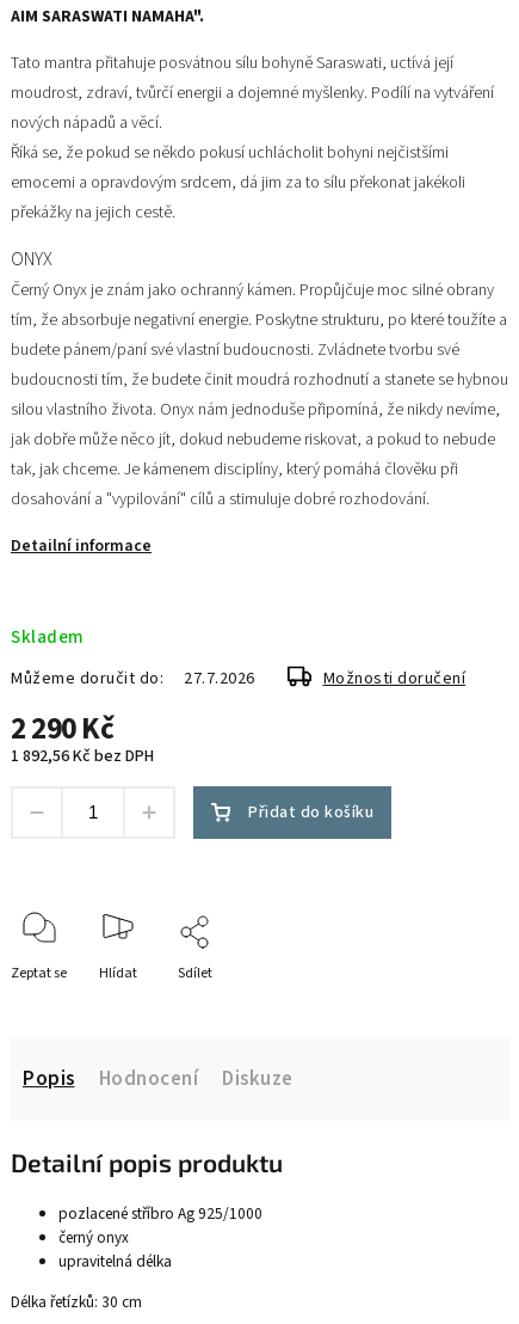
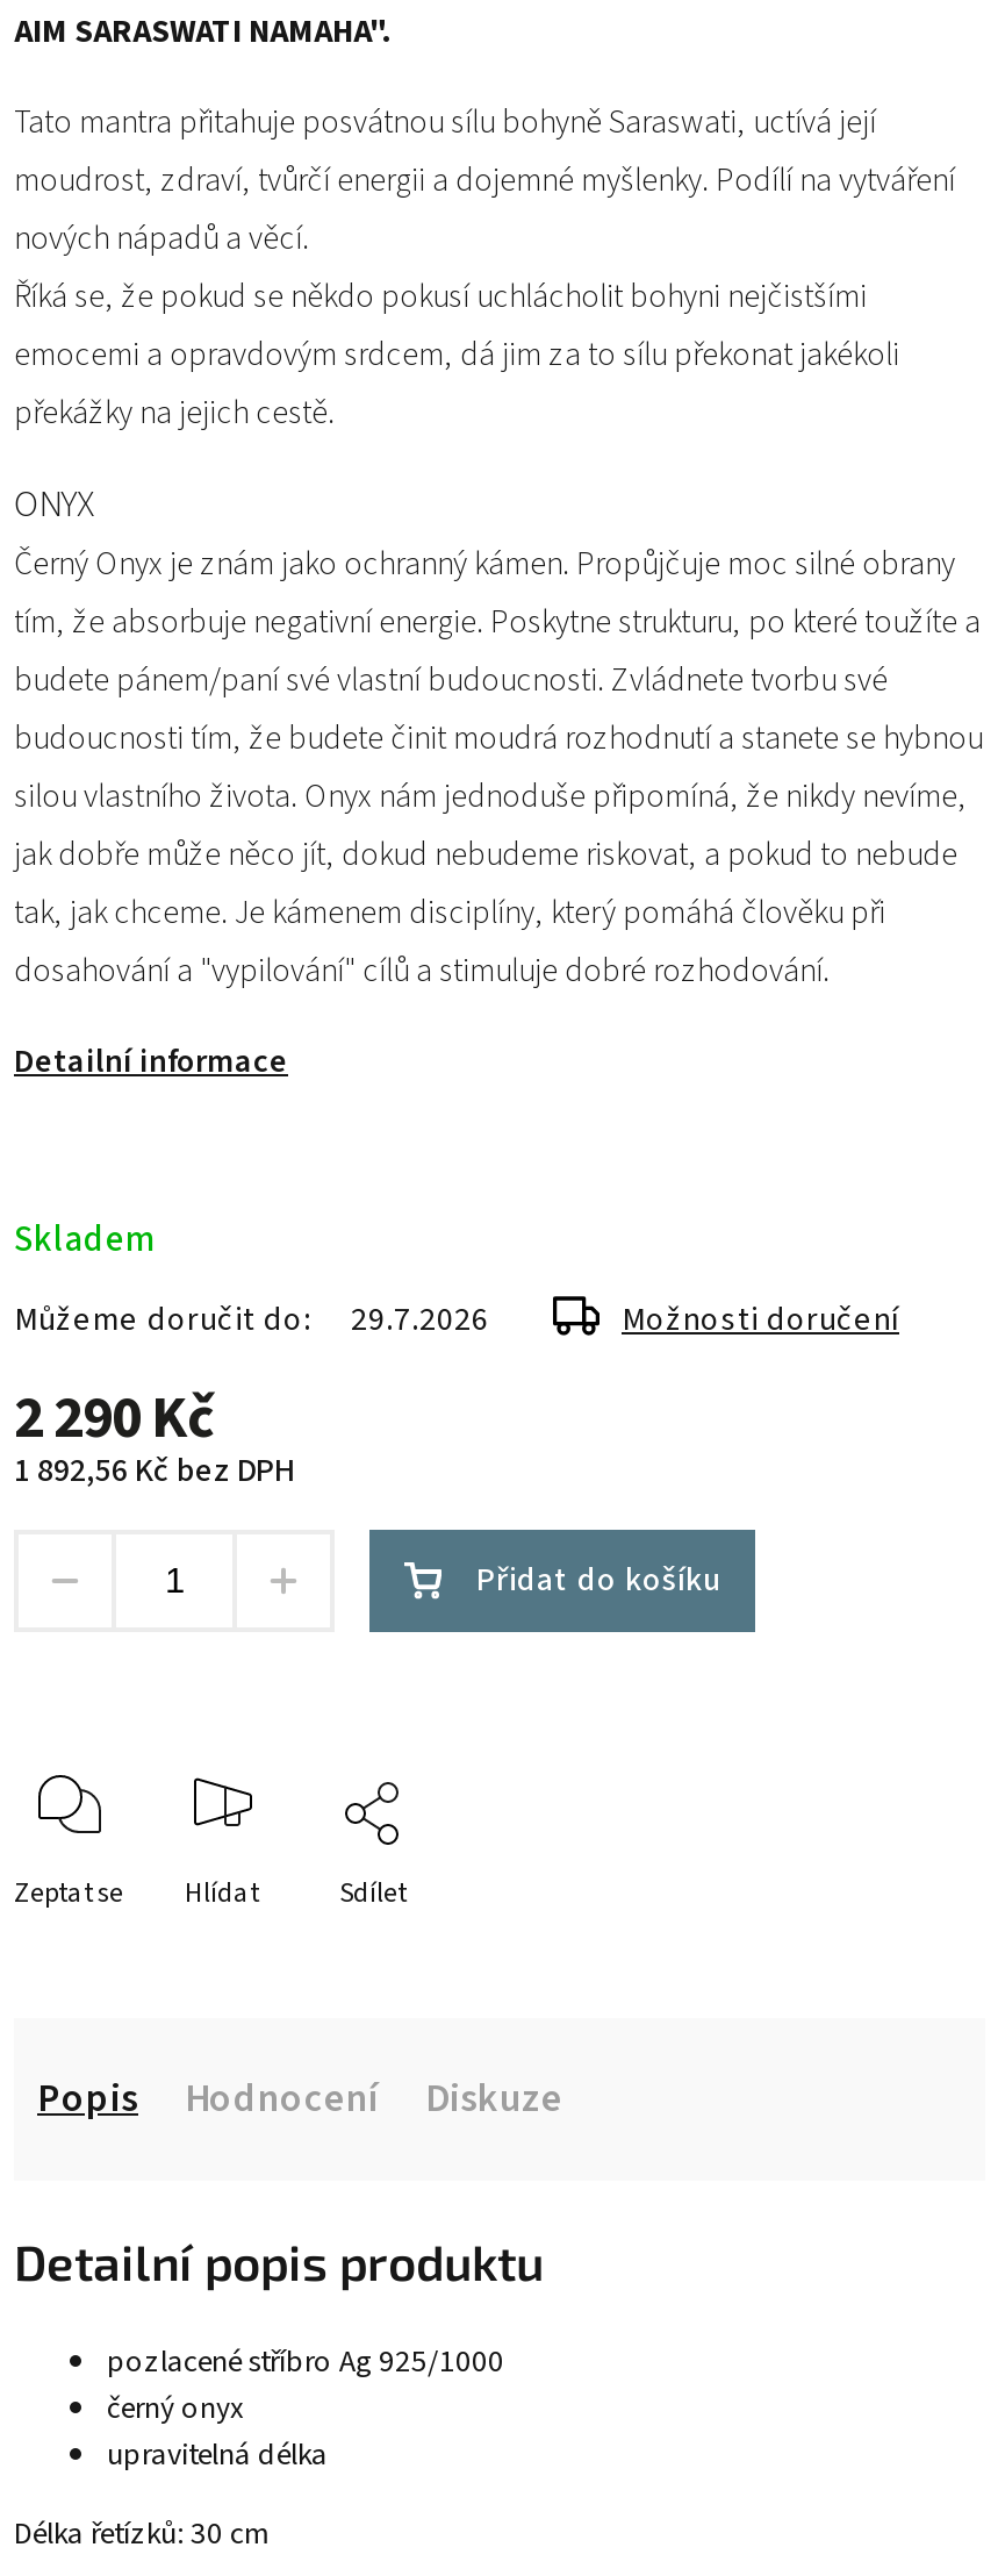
[11,666,255,690] Můžeme doručit do: 27.7.2026 -> [14,1296,489,1343] Můžeme doručit do: 29.7.2026

